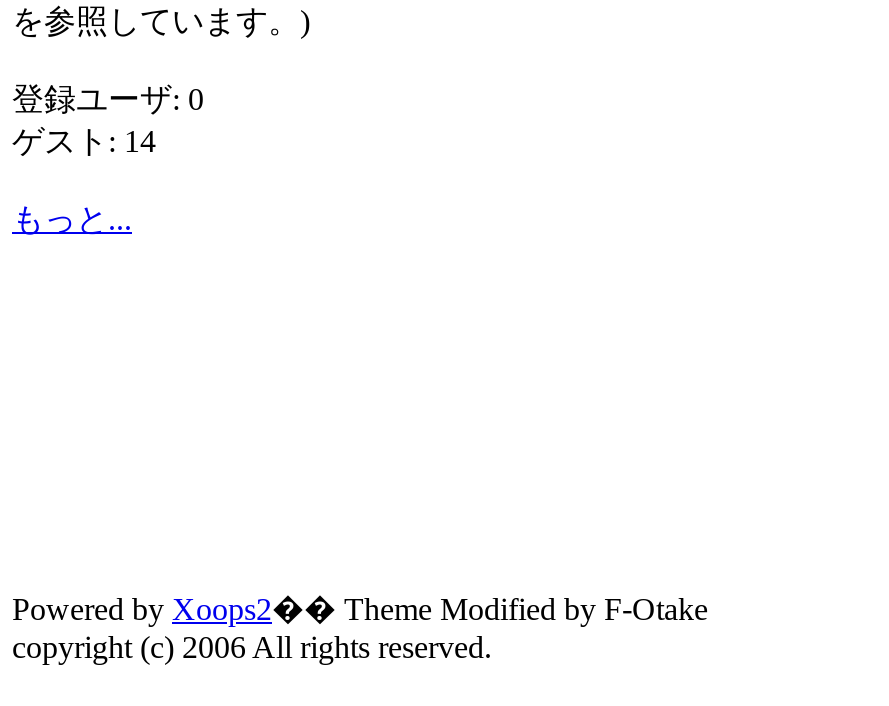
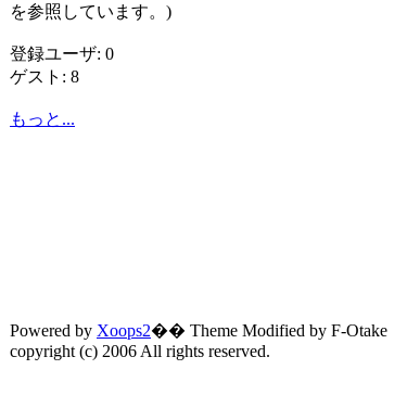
[12,124,156,158] ゲスト: 14 -> [10,67,79,86] ゲスト: 8

